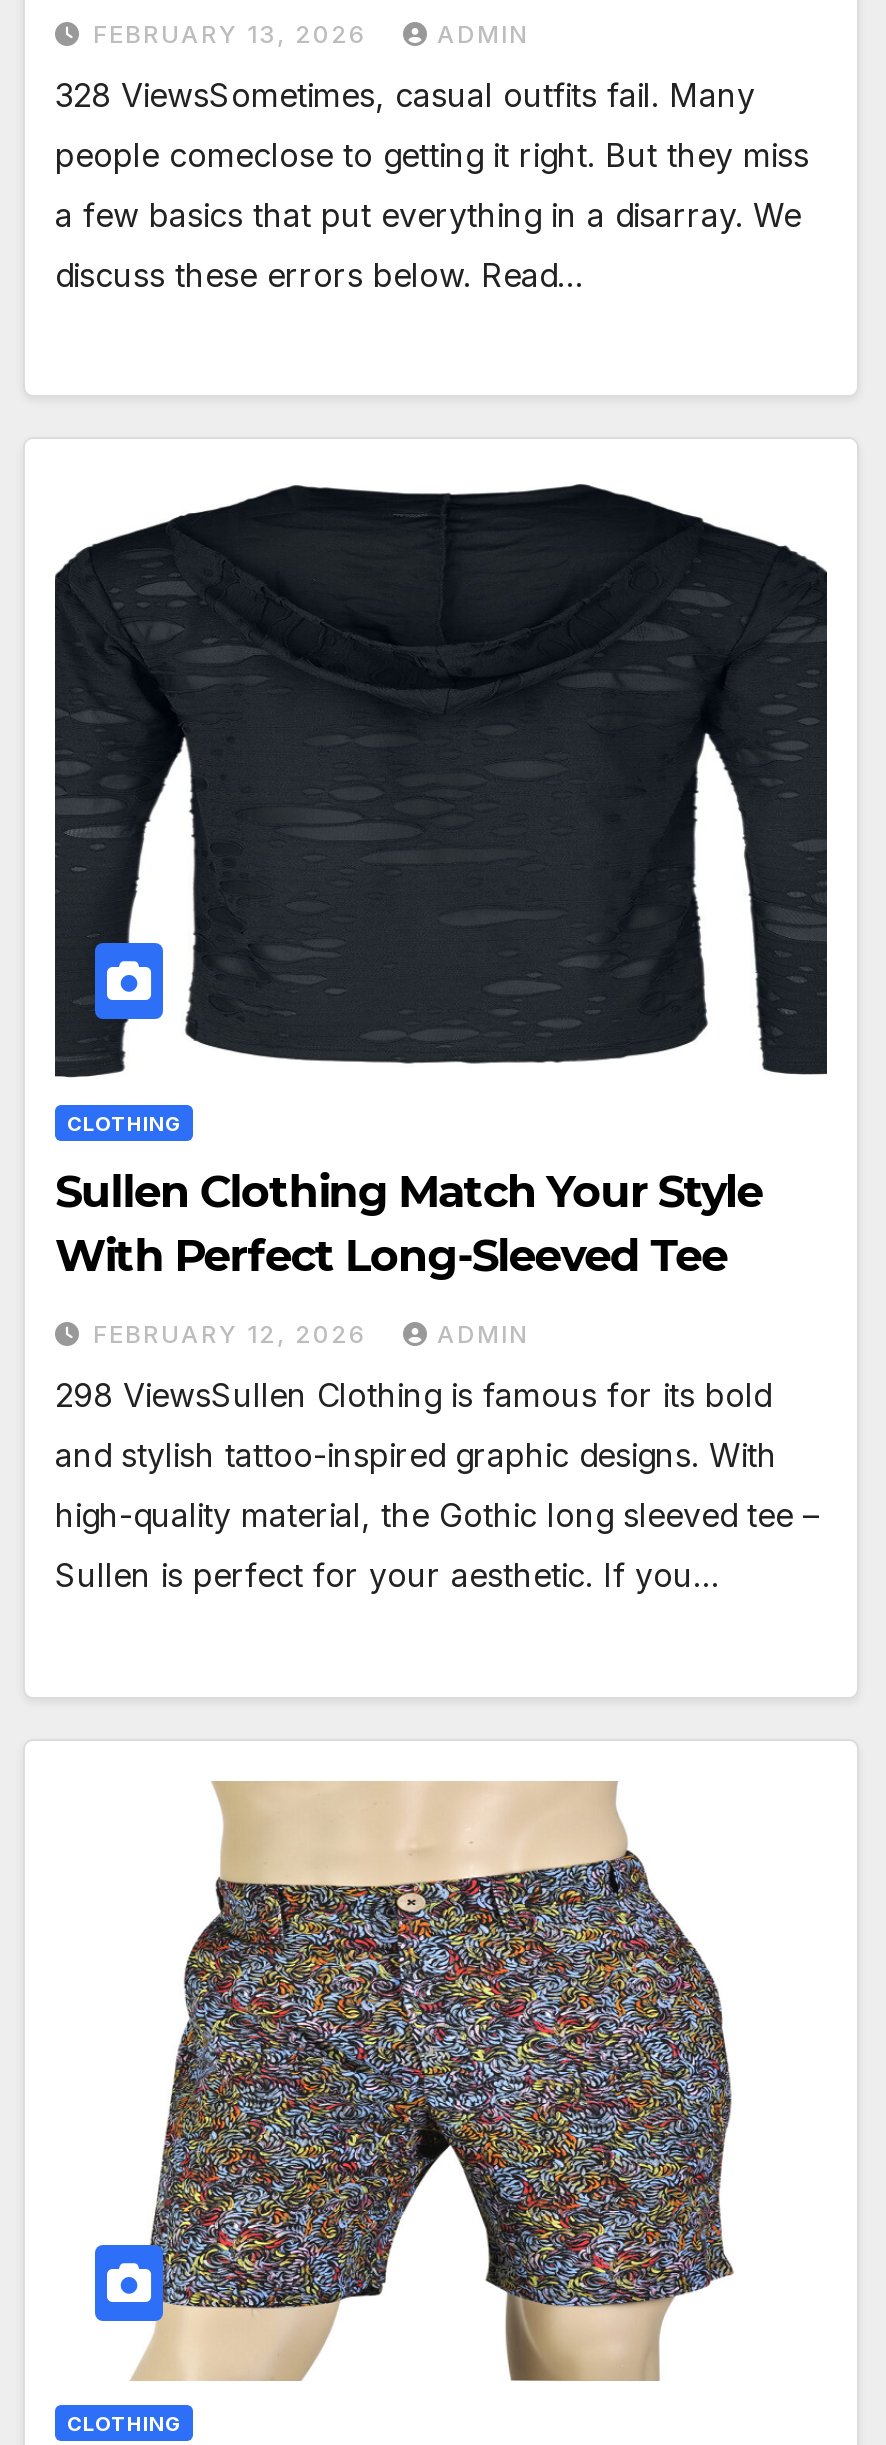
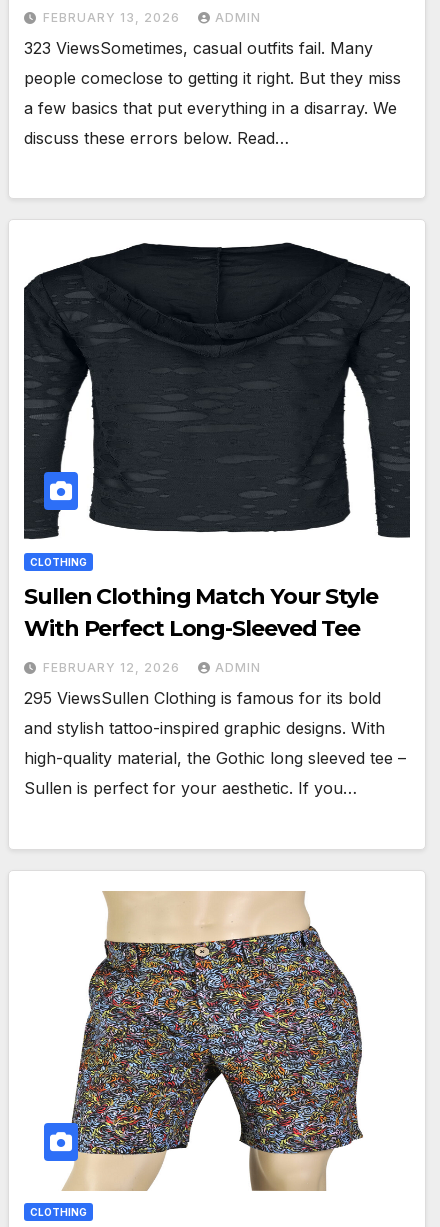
[55,74,755,114] 328 ViewsSometimes, casual outfits fail. Many -> [24,37,373,57] 323 ViewsSometimes, casual outfits fail. Many
[55,1375,771,1415] 298 ViewsSullen Clothing is famous for its bold -> [24,688,381,708] 295 ViewsSullen Clothing is famous for its bold

